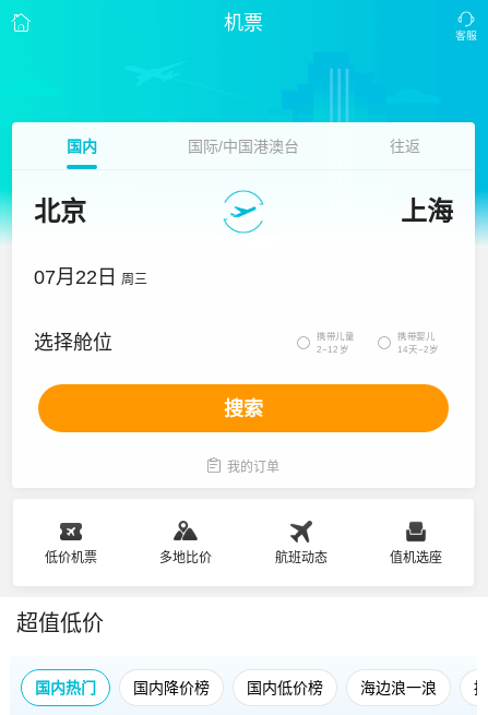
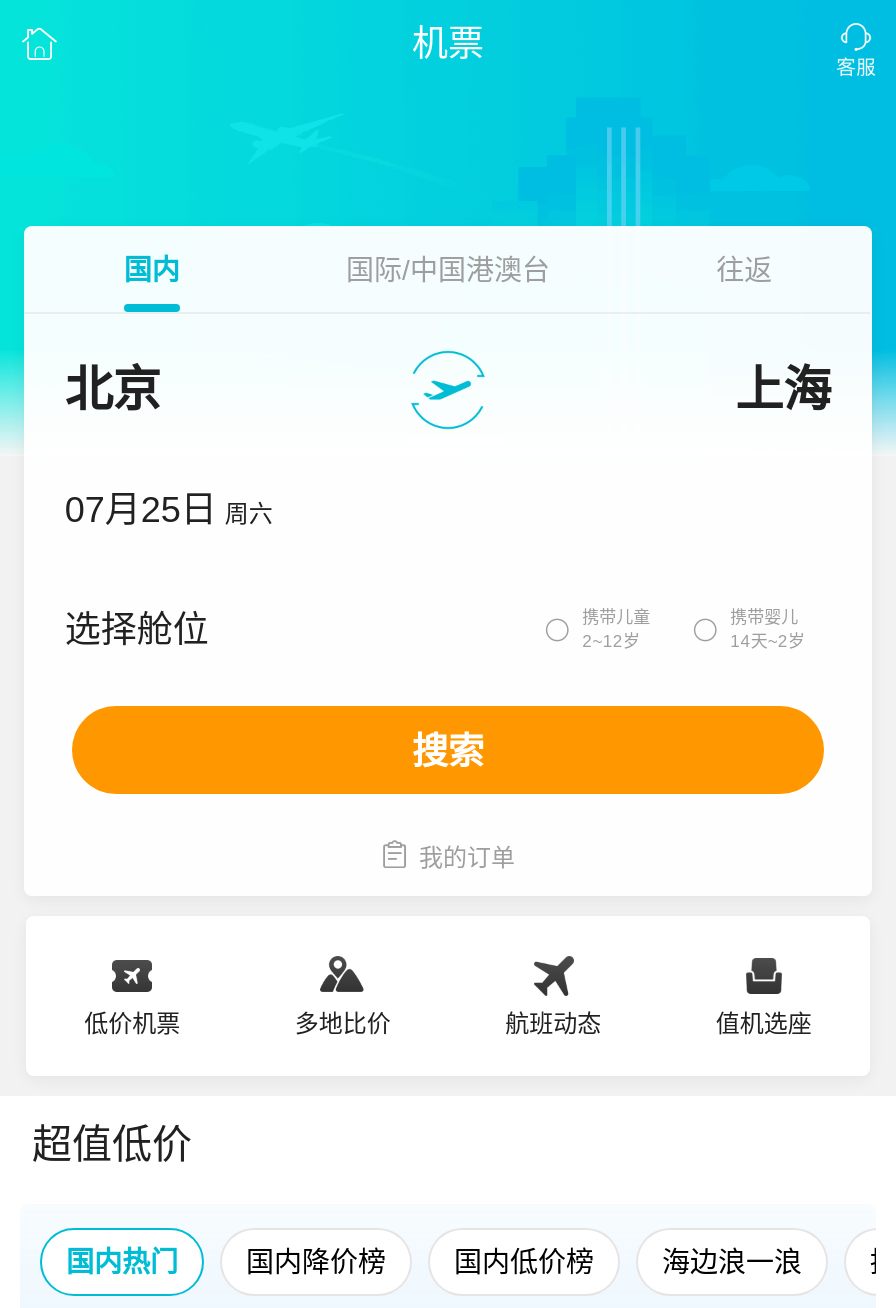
[34,266,148,288] 07月22日 周三 -> [65,490,273,530] 07月25日 周六

